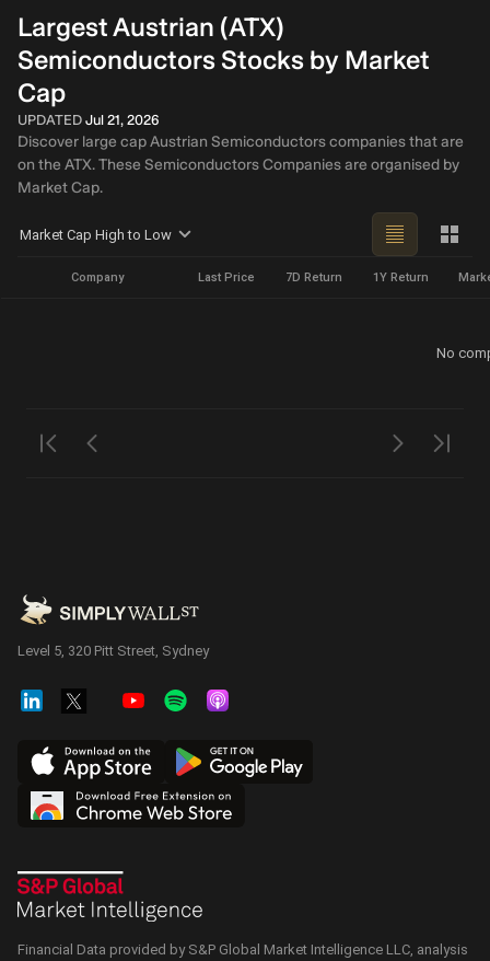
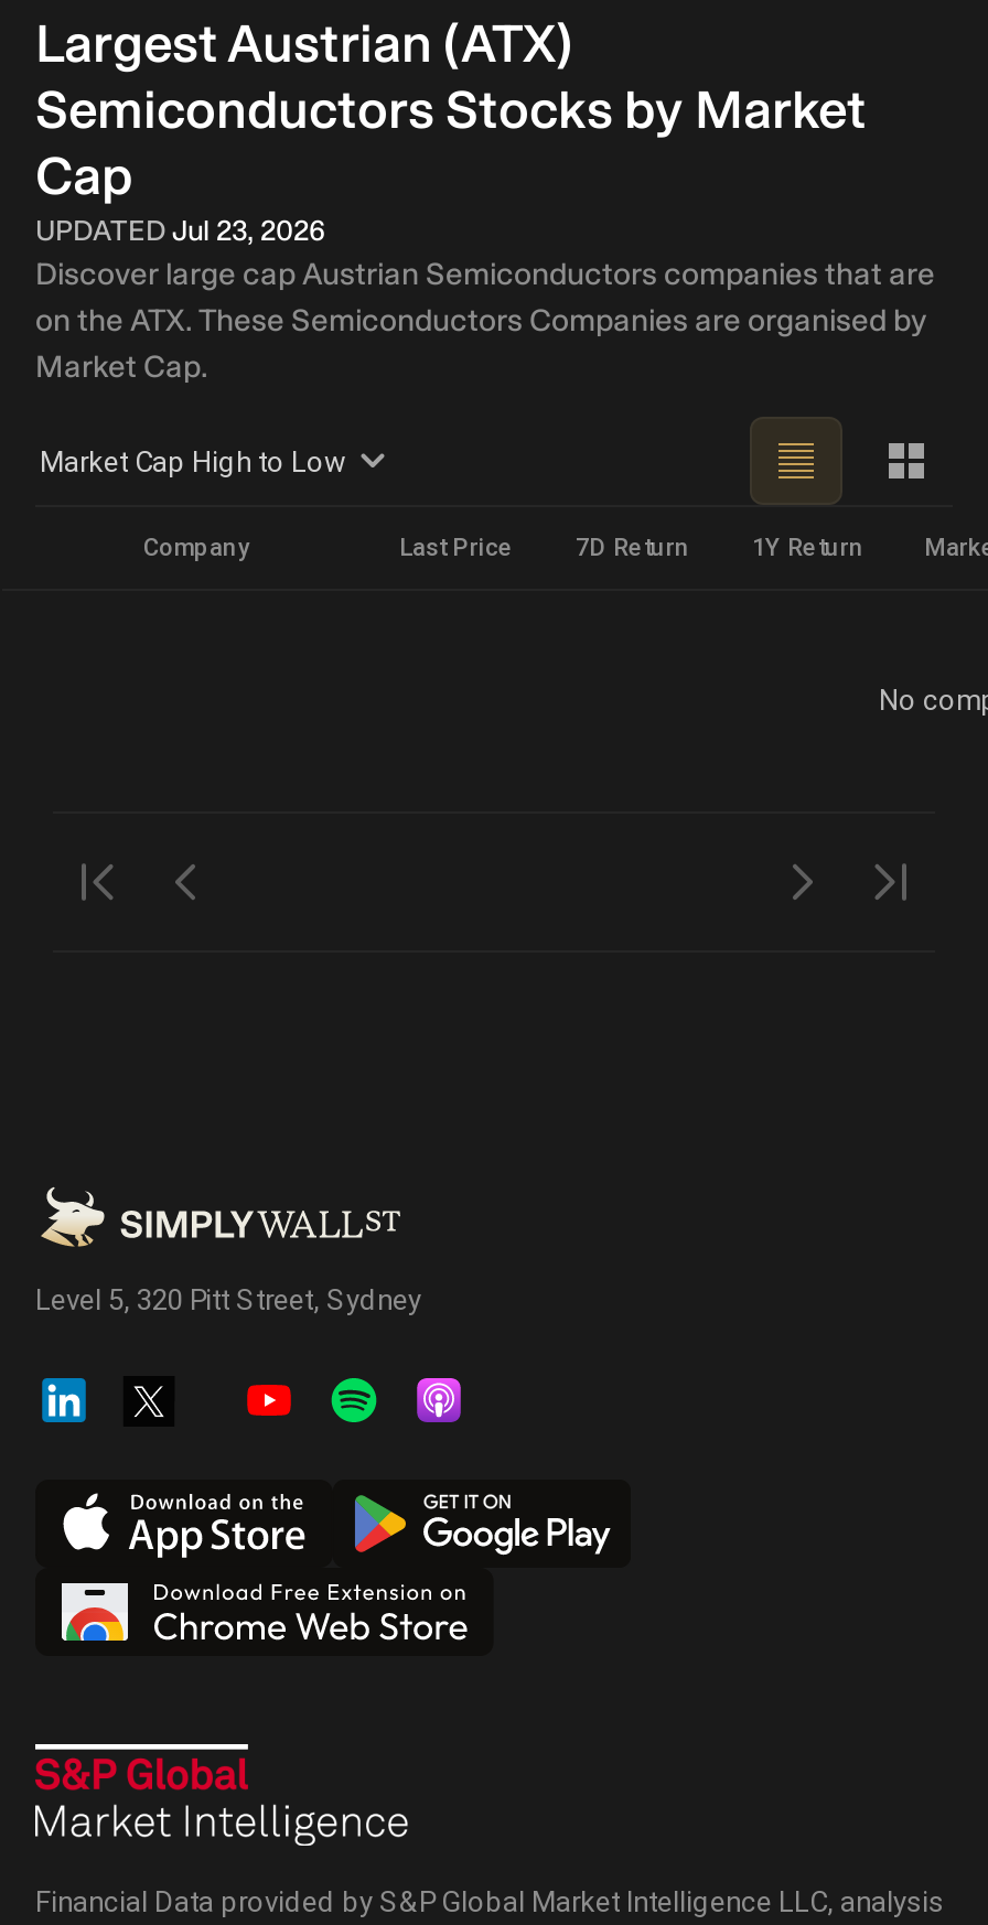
[17,112,160,128] UPDATED Jul 21, 2026 -> [35,214,326,247] UPDATED Jul 23, 2026

